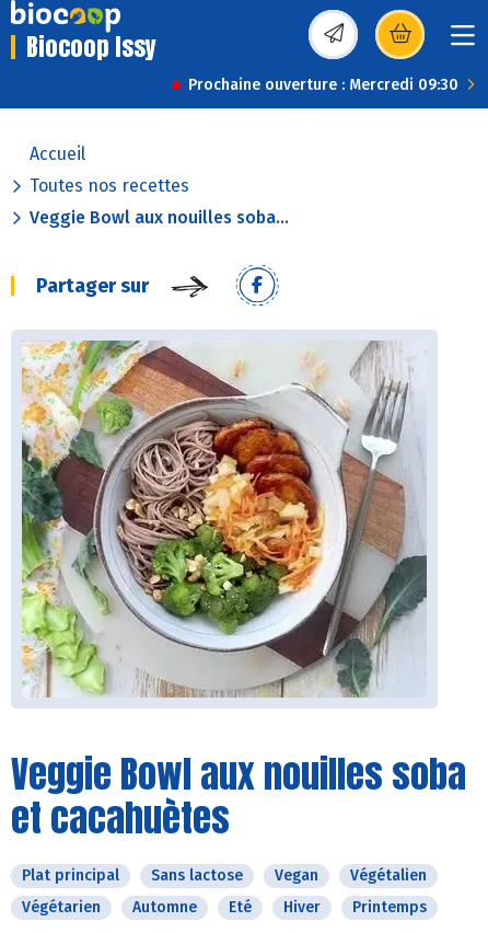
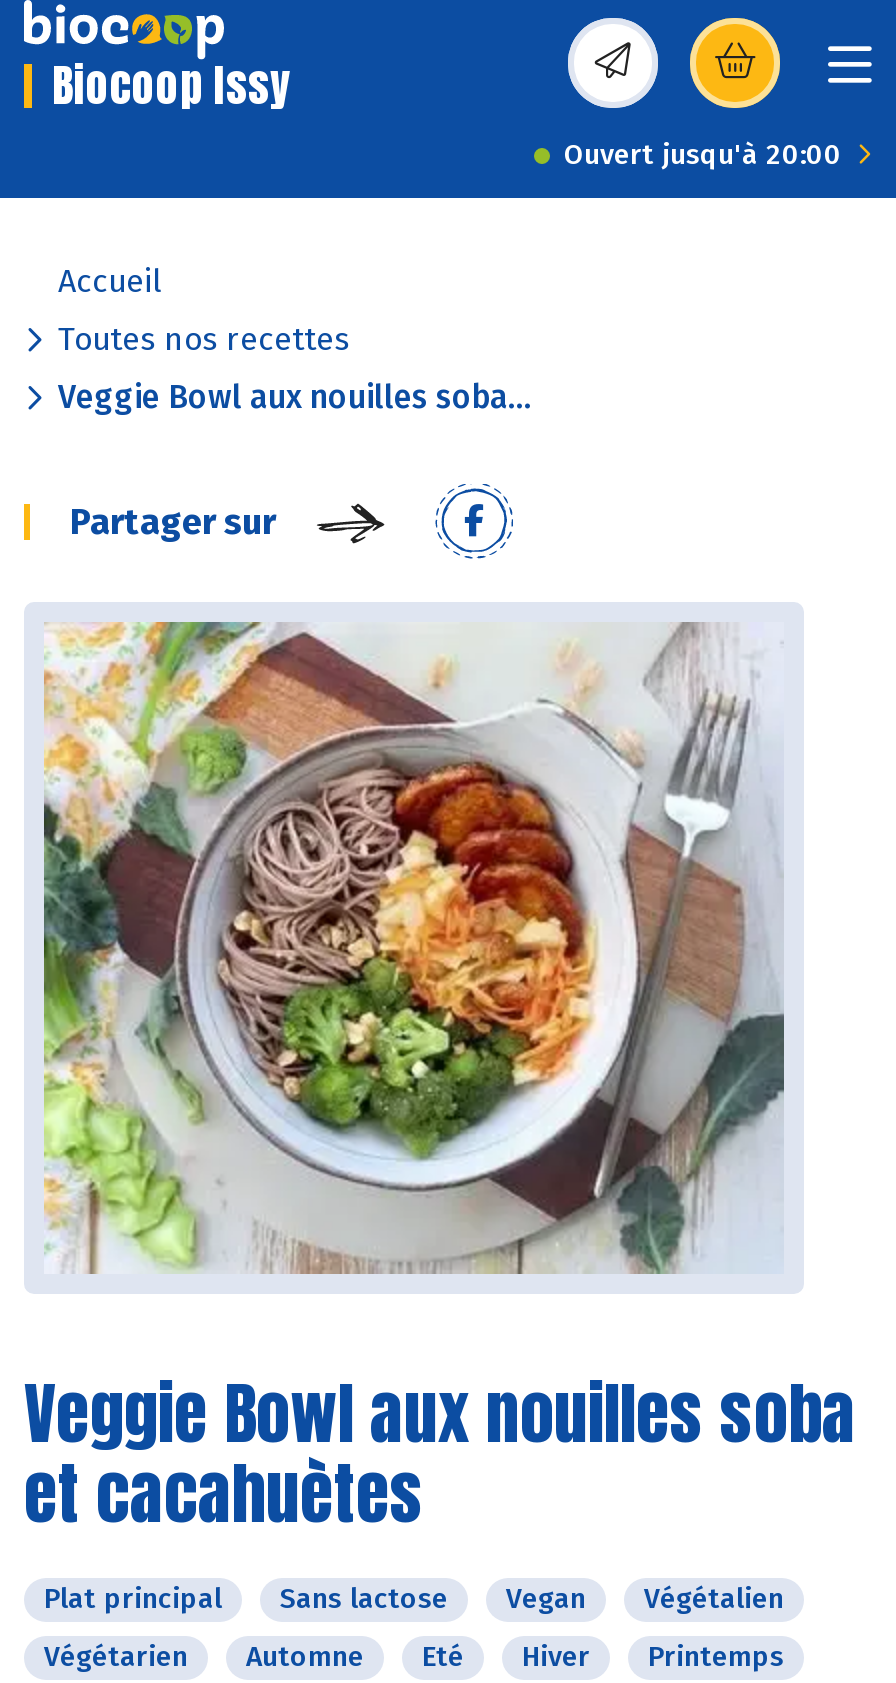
[188,76,458,94] Prochaine ouverture : Mercredi 09:30 -> [564,138,842,172] Ouvert jusqu'à 20:00

